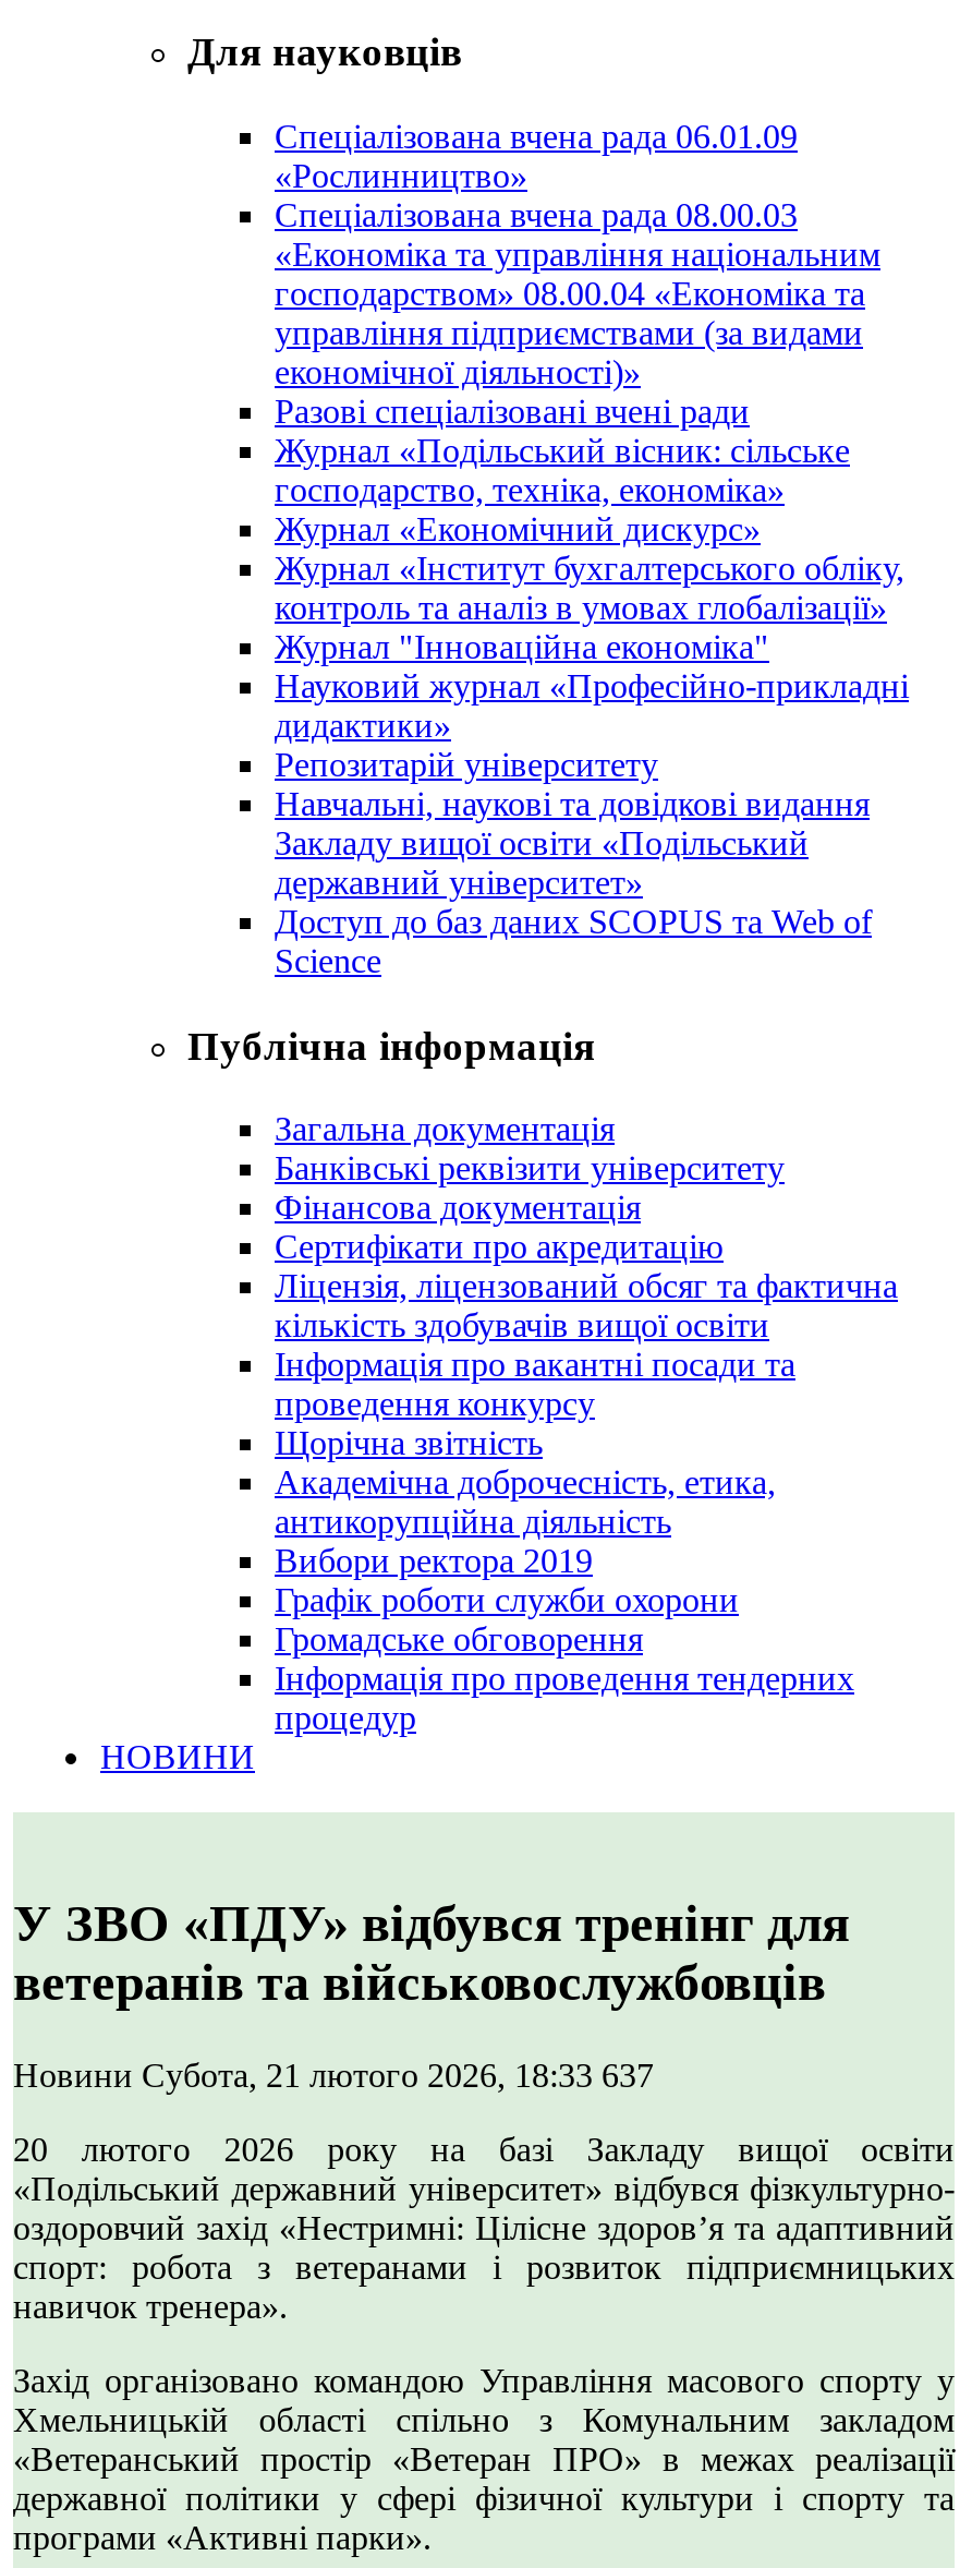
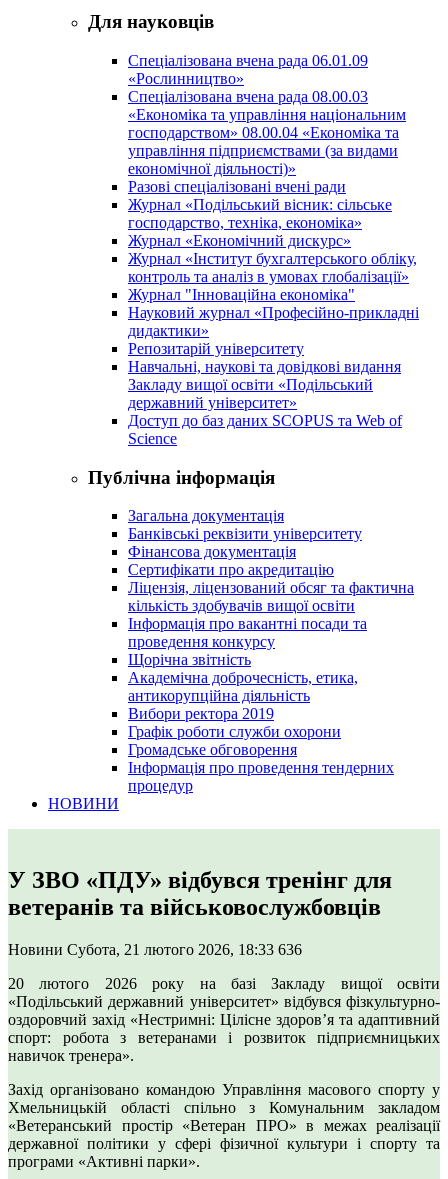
[13,2057,654,2094] Новини Субота, 21 лютого 2026, 18:33 637 -> [8,941,302,958] Новини Субота, 21 лютого 2026, 18:33 636

